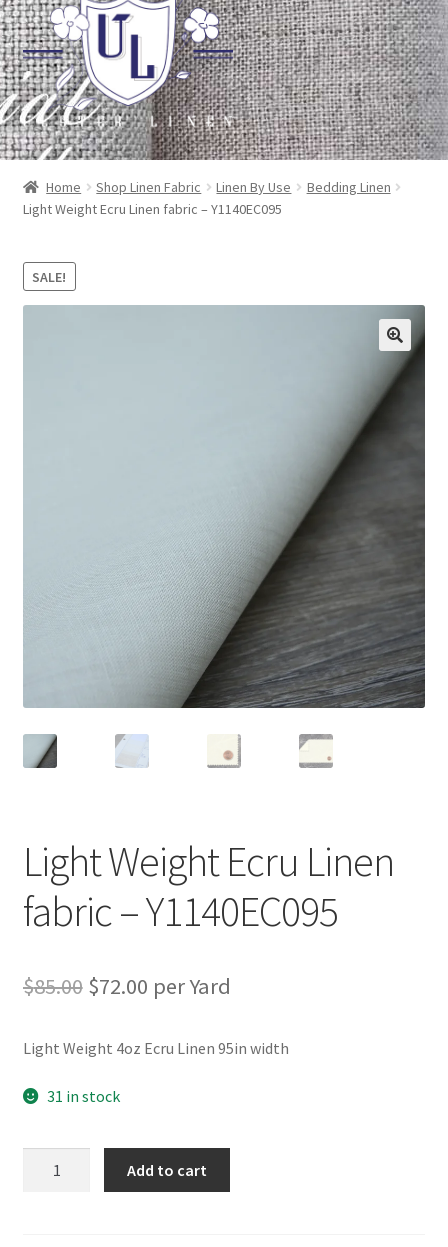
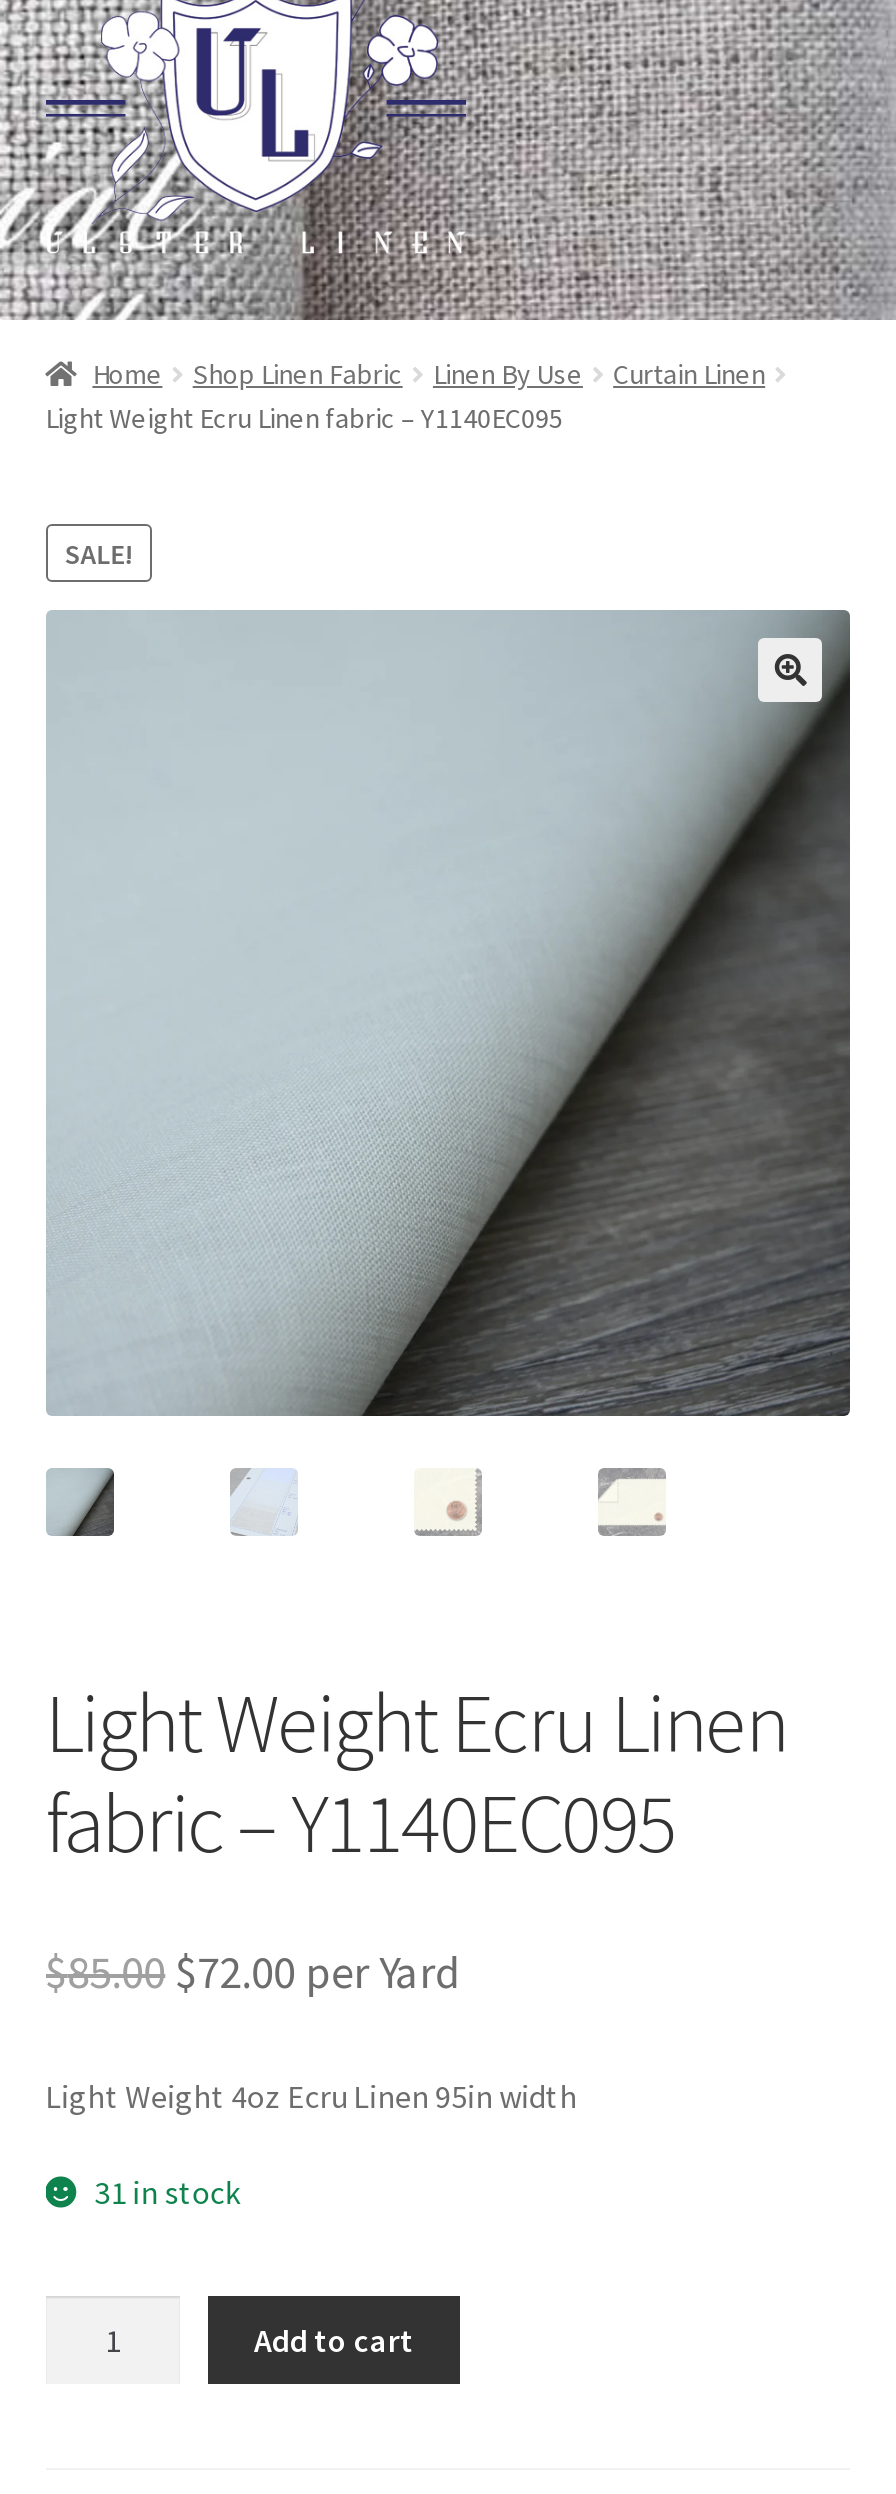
[307,178,391,196] Bedding Linen -> [613,356,765,392] Curtain Linen

